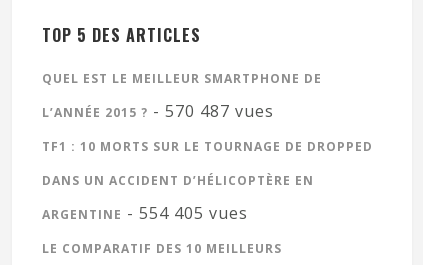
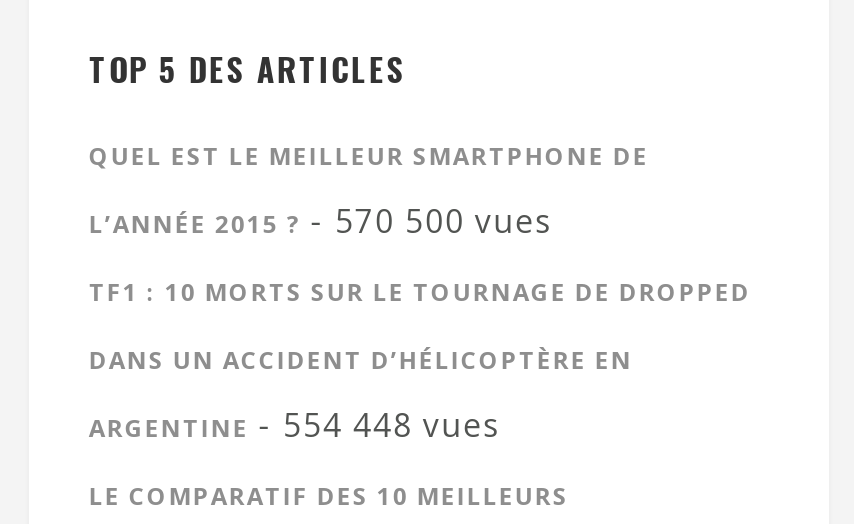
[42,100,274,122] L’ANNÉE 2015 ? - 570 487 vues -> [89,199,553,243] L’ANNÉE 2015 ? - 570 500 vues
[42,202,248,224] ARGENTINE - 554 405 vues -> [89,403,501,447] ARGENTINE - 554 448 vues

